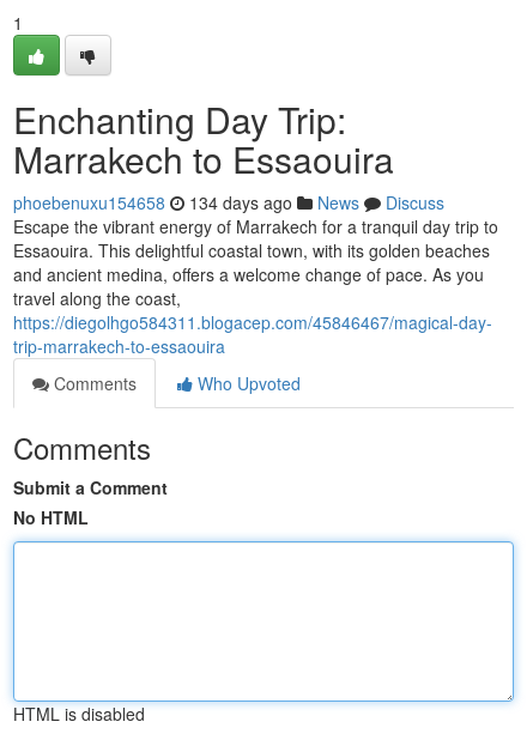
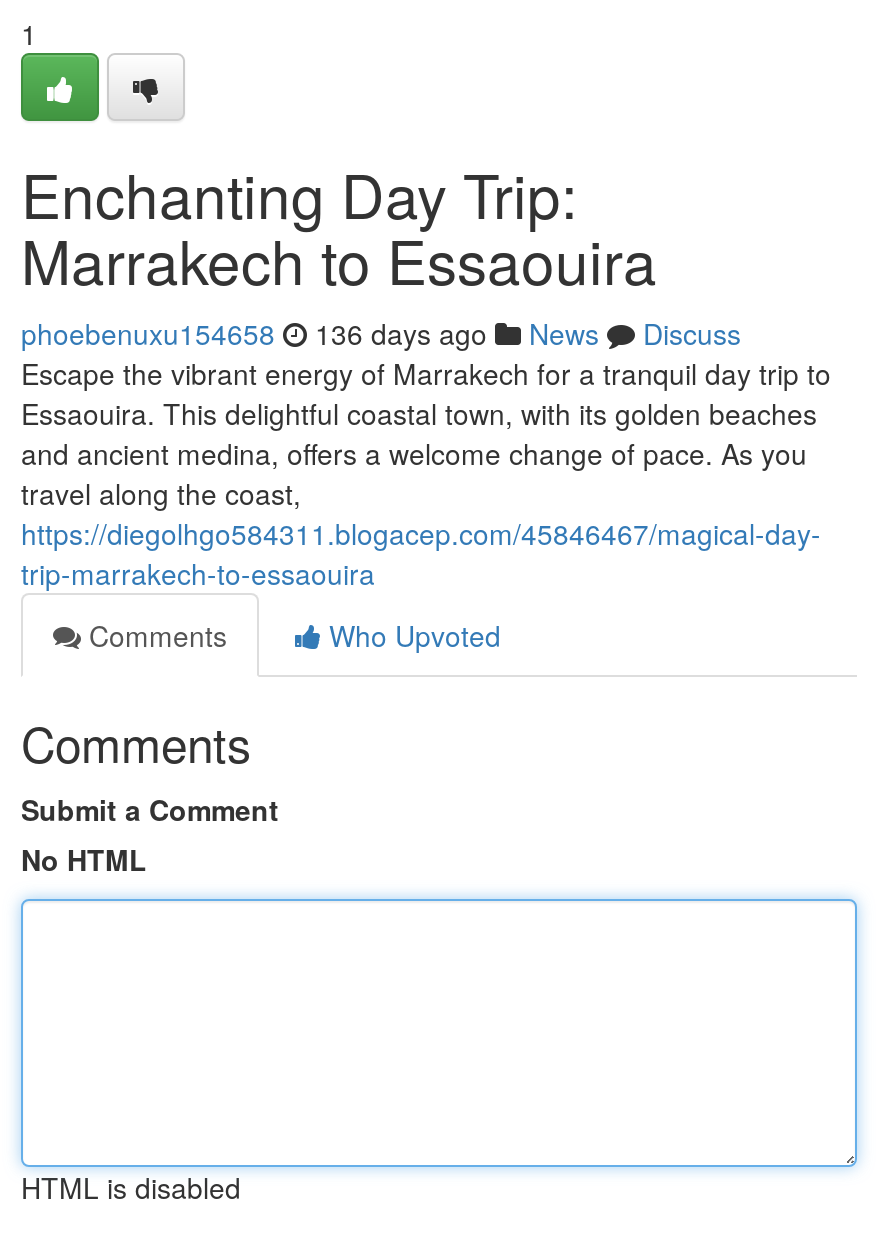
[13,190,444,214] phoebenuxu154658 134 days ago News Discuss -> [21,313,741,353] phoebenuxu154658 136 days ago News Discuss

